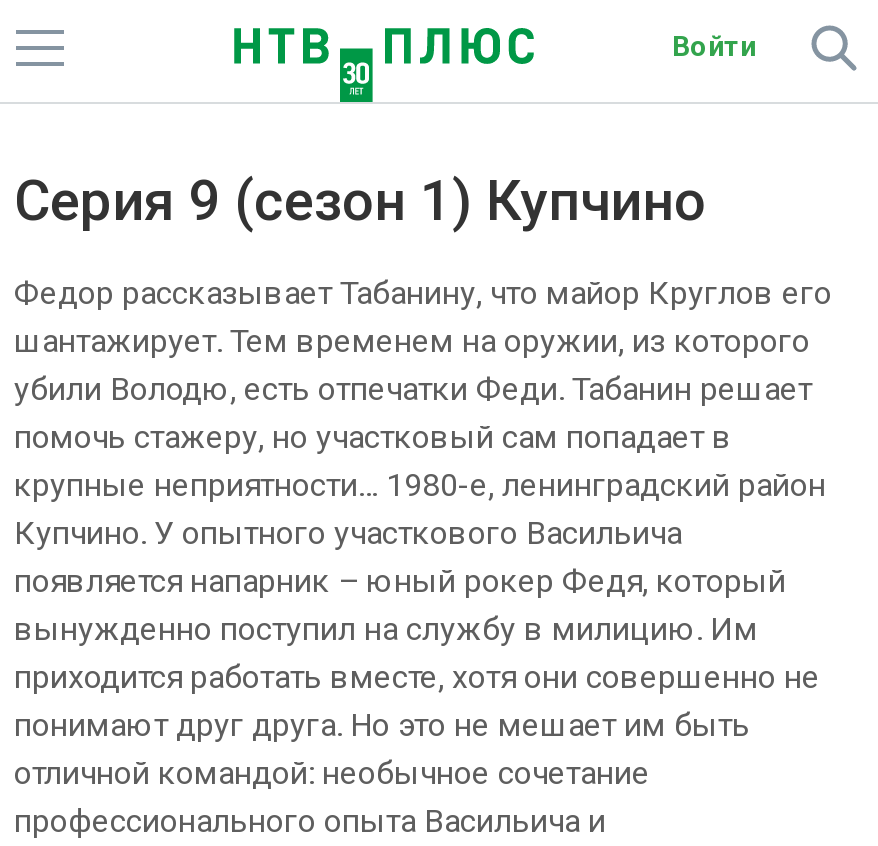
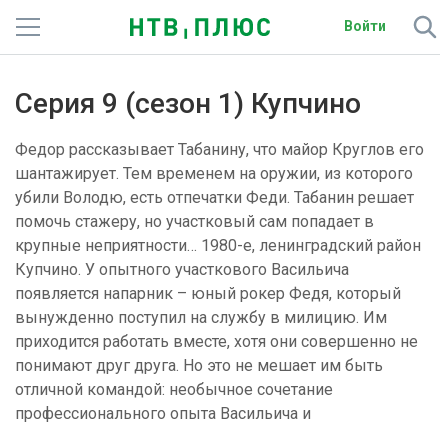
[232,26,536,104] [image] -> [125,17,275,54] [image]

